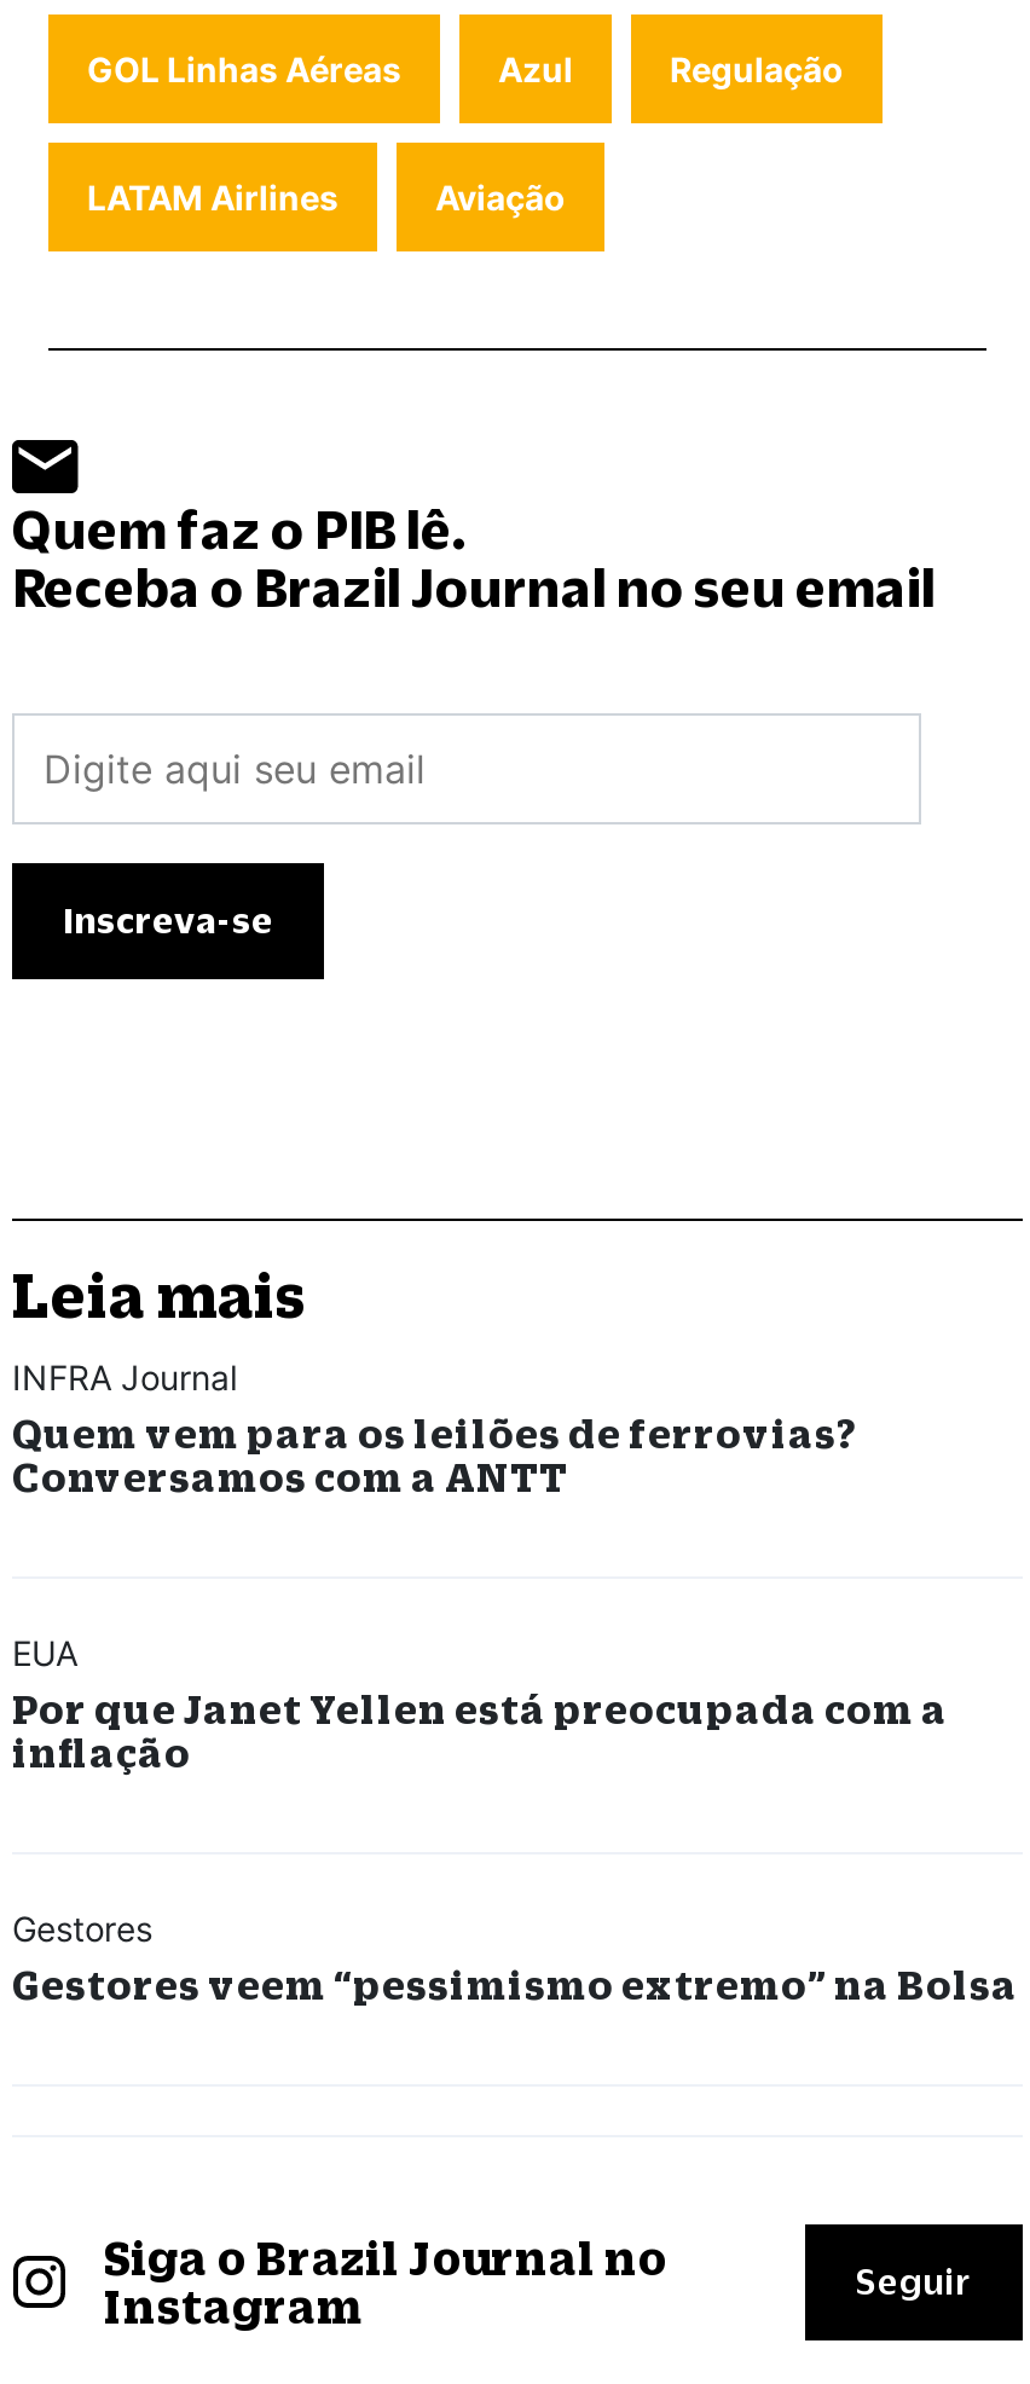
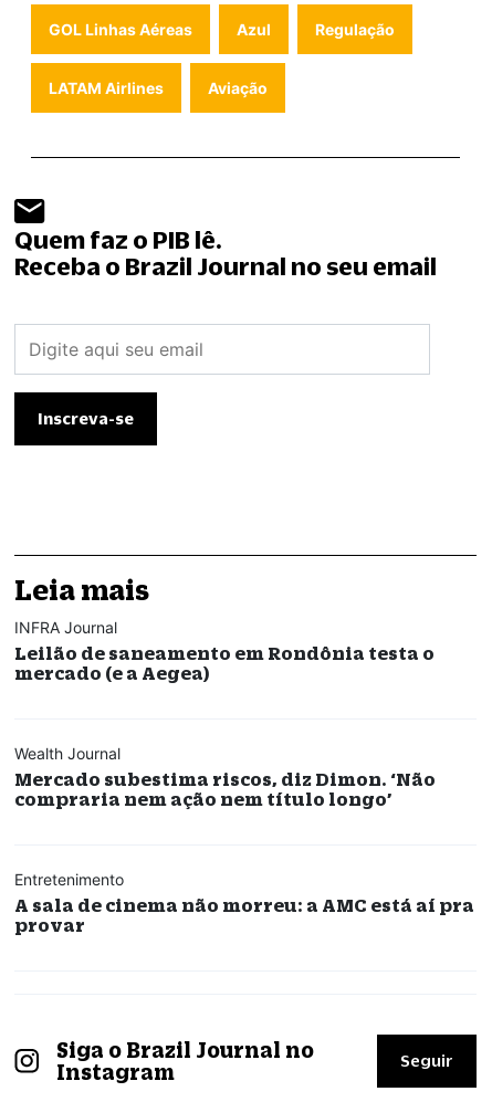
[12,1409,856,1499] Quem vem para os leilões de ferrovias? | Conversamos com a ANTT -> [14,642,435,683] Leilão de saneamento em Rondônia testa o | mercado (e a Aegea)
[12,1632,948,1774] EUA | Por que Janet Yellen está preocupada com a | inflação -> [14,744,436,809] Wealth Journal | Mercado subestima riscos, diz Dimon. ‘Não | compraria nem ação nem título longo’
[12,1907,1018,2006] Gestores | Gestores veem “pessimismo extremo” na Bolsa -> [14,870,474,935] Entretenimento | A sala de cinema não morreu: a AMC está aí pra | provar

